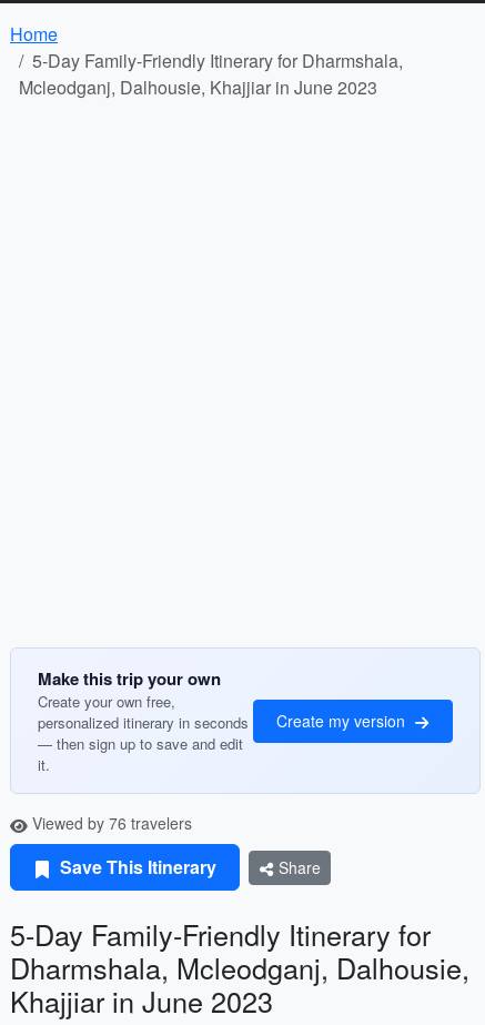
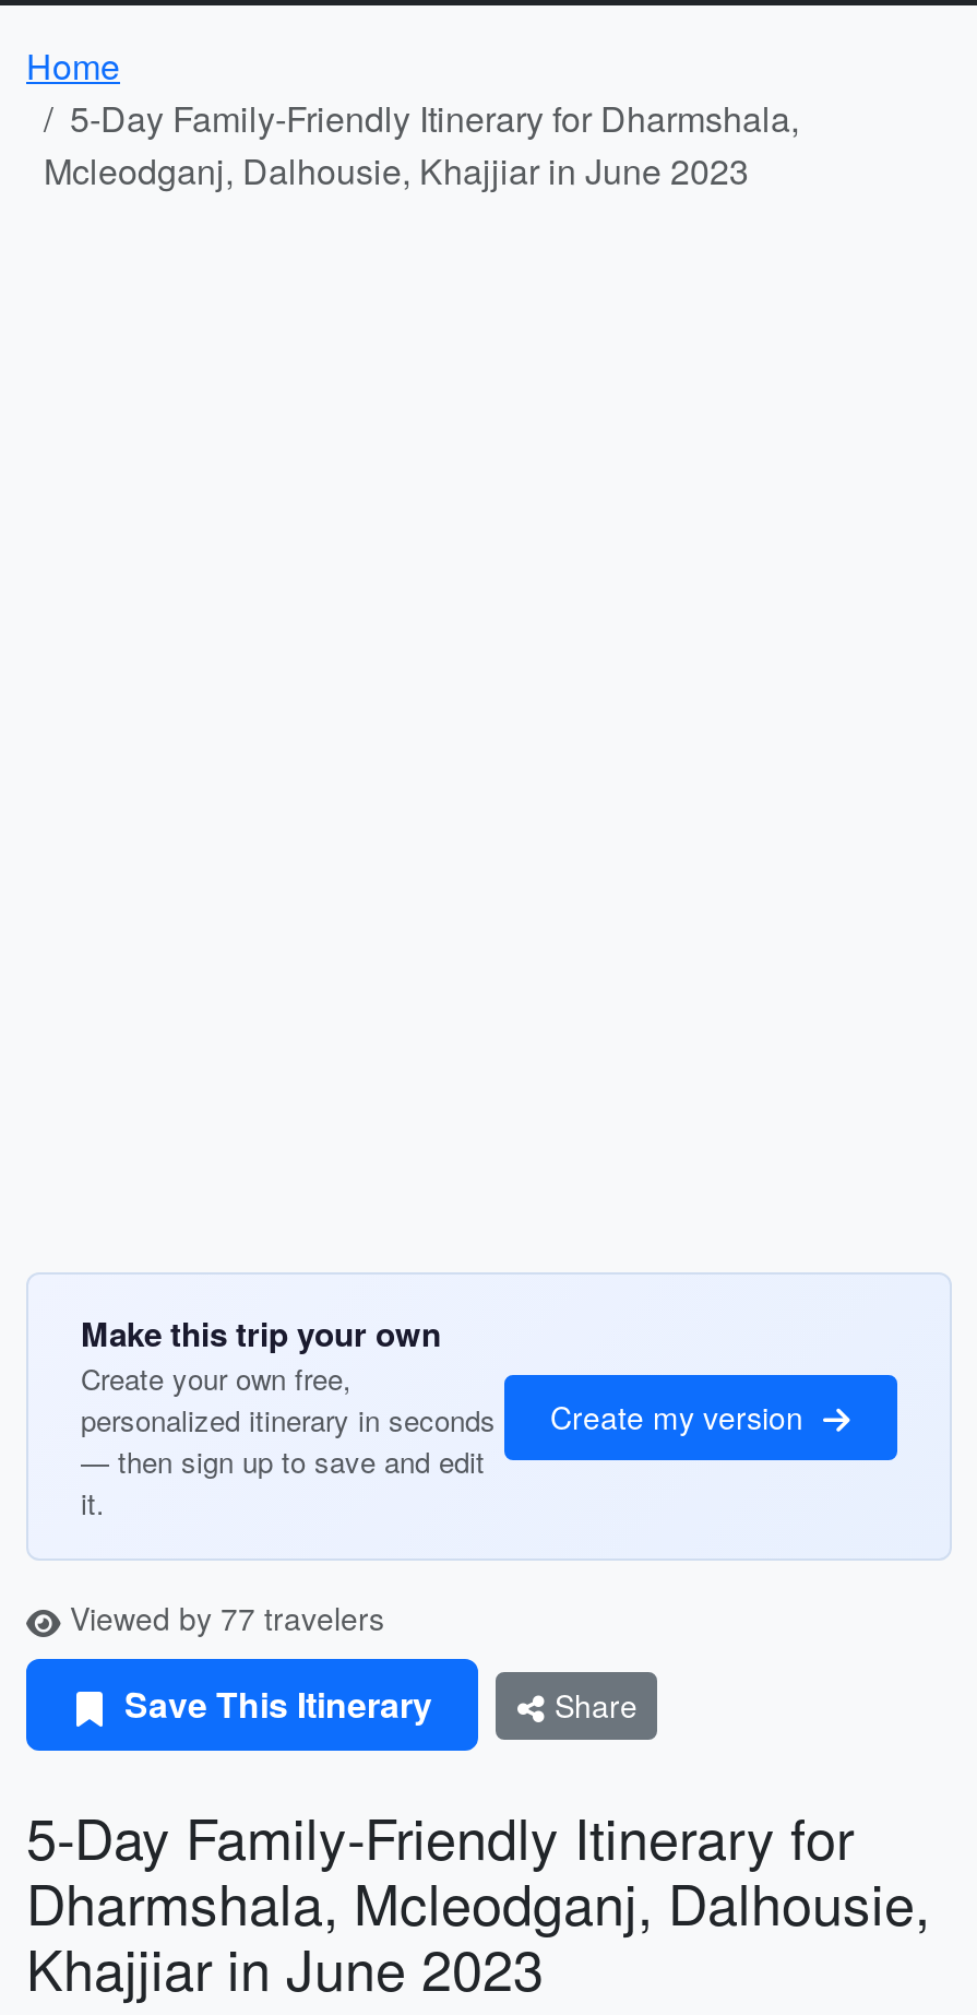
[28,812,192,834] Viewed by 76 travelers -> [61,1596,384,1639] Viewed by 77 travelers

